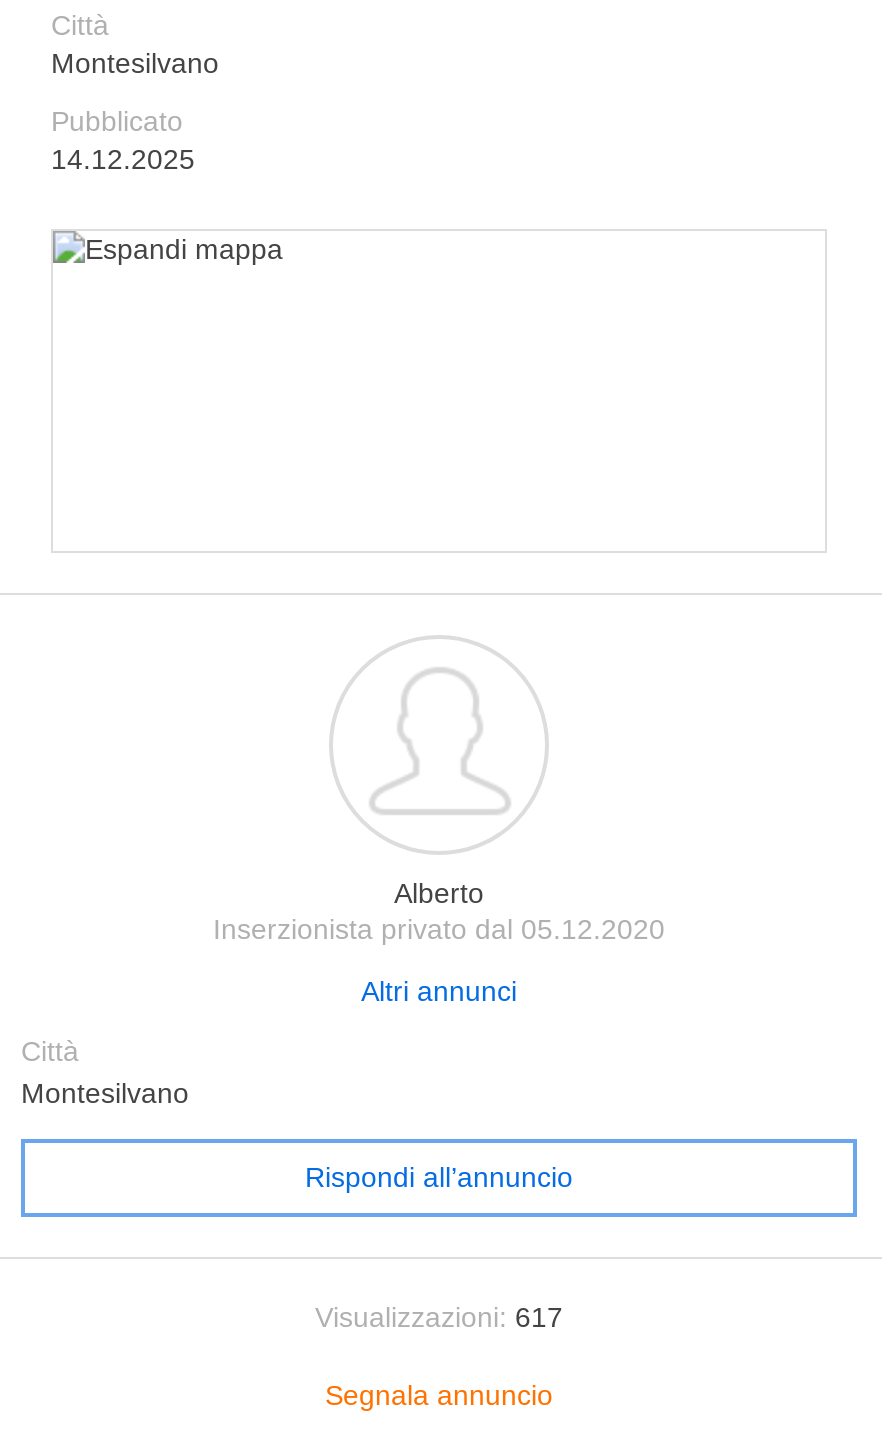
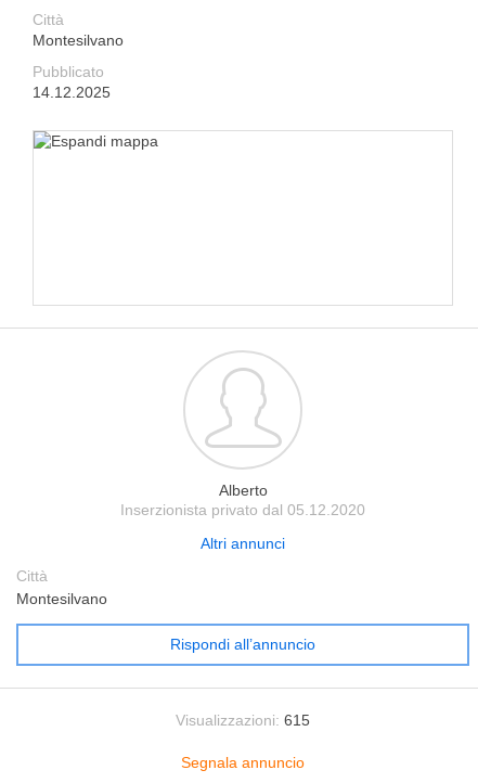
[315,1301,563,1333] Visualizzazioni: 617 -> [176,711,310,729] Visualizzazioni: 615

